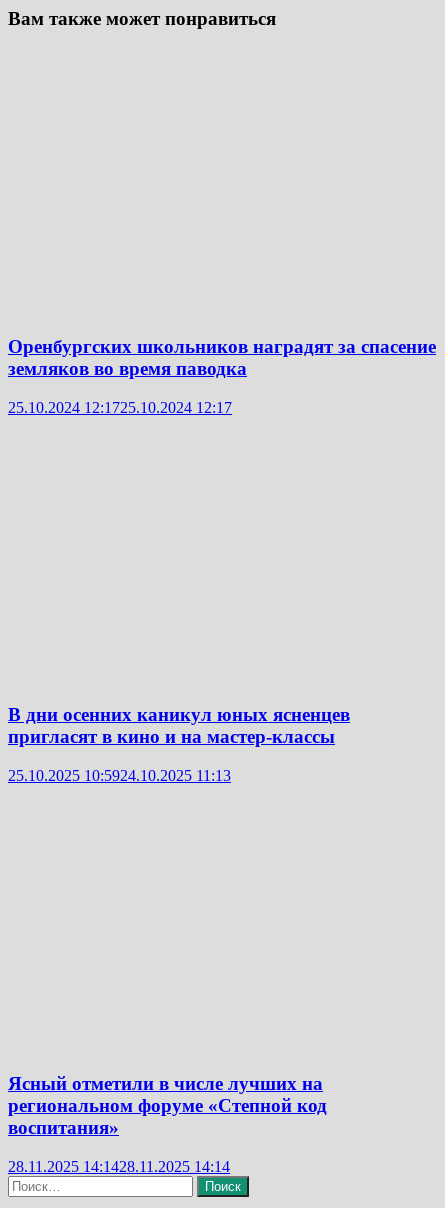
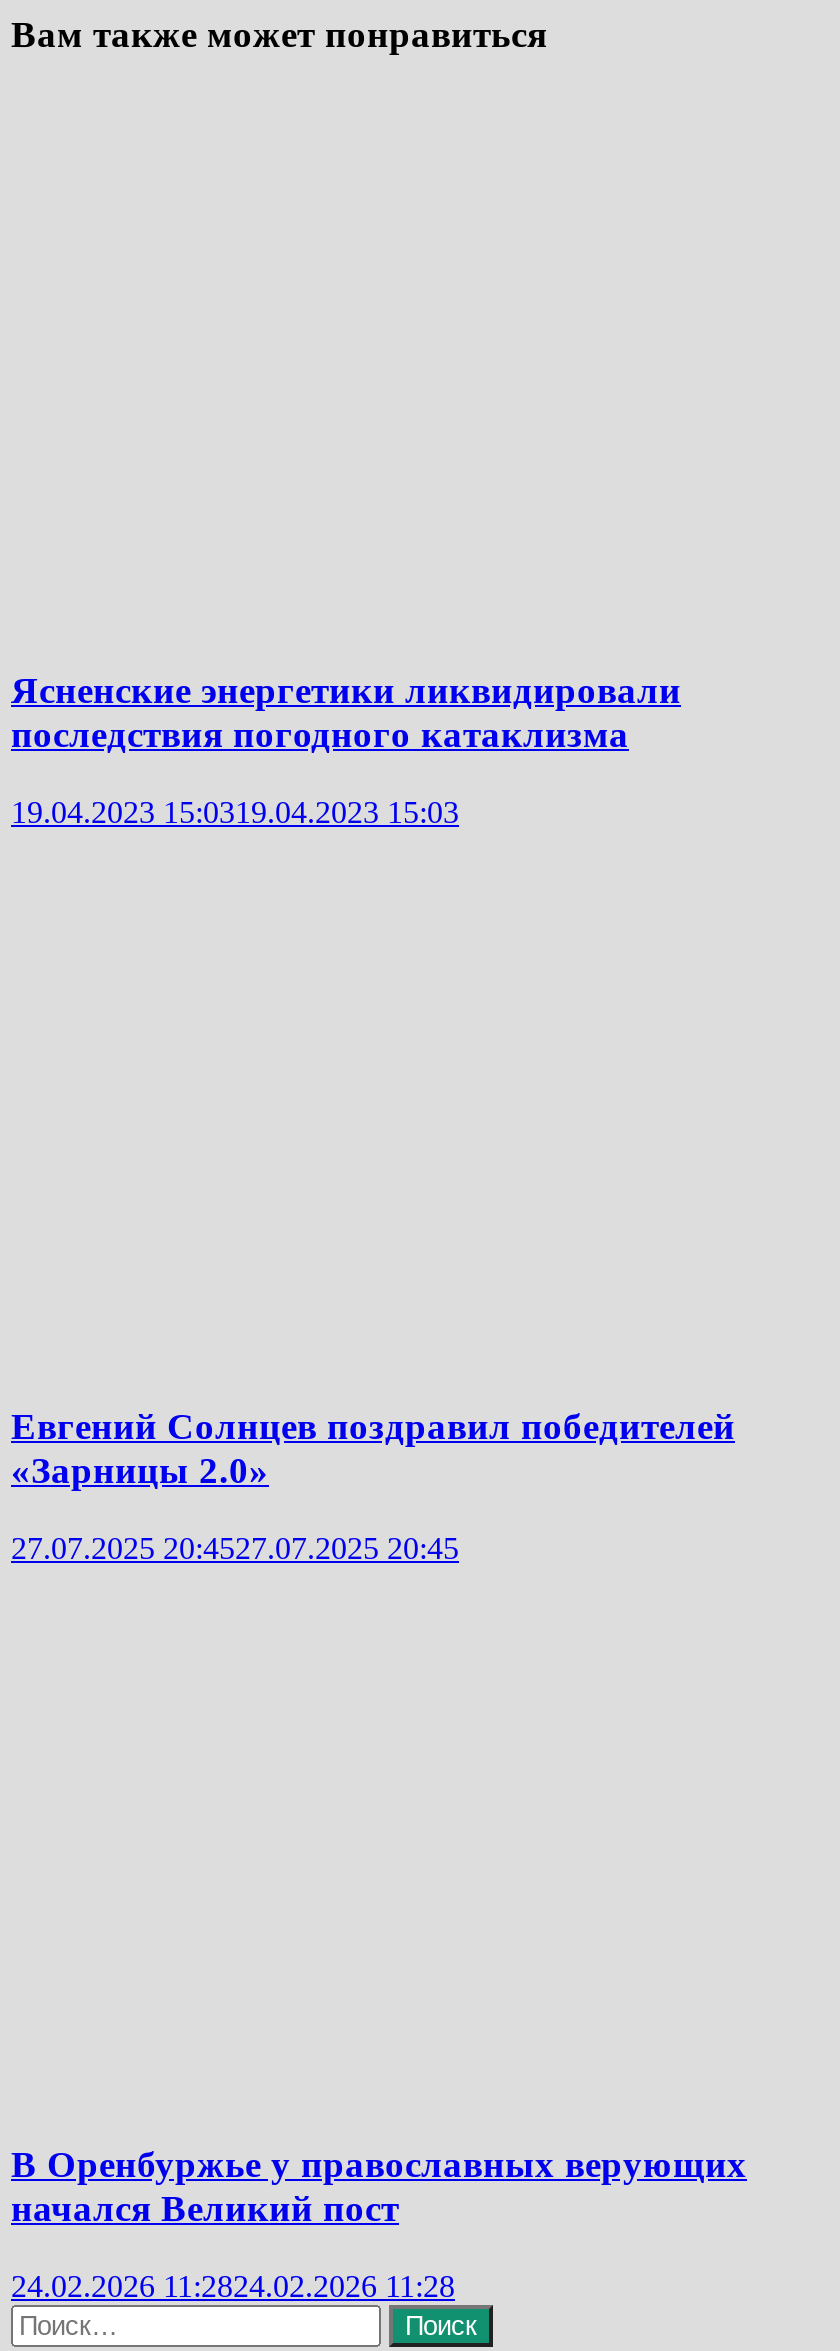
[8,336,436,379] Оренбургских школьников наградят за спасение | земляков во время паводка -> [11,669,681,755] Ясненские энергетики ликвидировали | последствия погодного катаклизма
[8,399,232,416] 25.10.2024 12:1725.10.2024 12:17 -> [11,794,459,828] 19.04.2023 15:0319.04.2023 15:03
[8,704,350,747] В дни осенних каникул юных ясненцев | пригласят в кино и на мастер-классы -> [11,1406,735,1492] Евгений Солнцев поздравил победителей | «Зарницы 2.0»
[8,767,231,784] 25.10.2025 10:5924.10.2025 11:13 -> [11,1531,459,1565] 27.07.2025 20:4527.07.2025 20:45
[8,1073,327,1138] Ясный отметили в числе лучших на | региональном форуме «Степной код | воспитания» -> [11,2143,747,2229] В Оренбуржье у православных верующих | начался Великий пост
[8,1158,230,1175] 28.11.2025 14:1428.11.2025 14:14 -> [11,2268,455,2302] 24.02.2026 11:2824.02.2026 11:28

